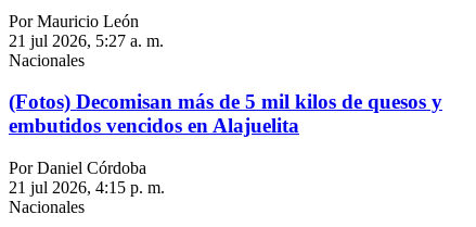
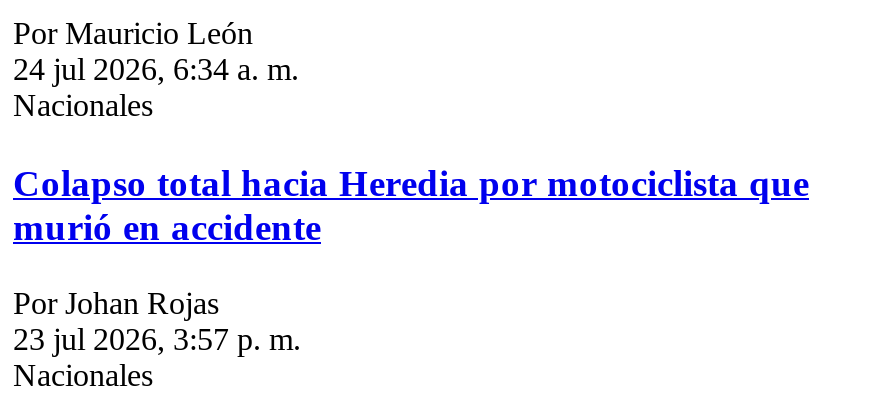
[9,31,164,50] 21 jul 2026, 5:27 a. m. -> [13,52,299,86] 24 jul 2026, 6:34 a. m.
[9,90,442,137] (Fotos) Decomisan más de 5 mil kilos de quesos y | embutidos vencidos en Alajuelita -> [13,162,809,248] Colapso total hacia Heredia por motociclista que | murió en accidente
[9,159,165,197] Por Daniel Córdoba | 21 jul 2026, 4:15 p. m. -> [13,287,301,357] Por Johan Rojas | 23 jul 2026, 3:57 p. m.

